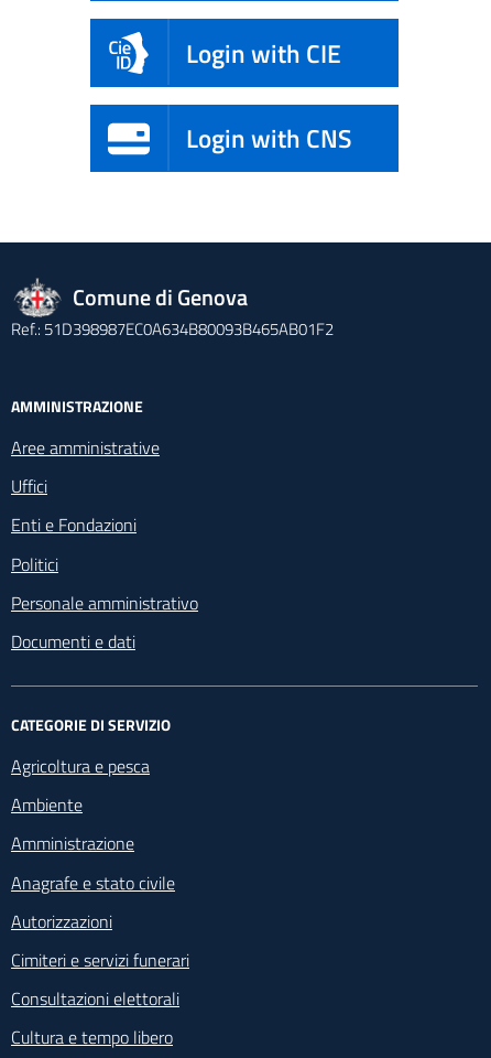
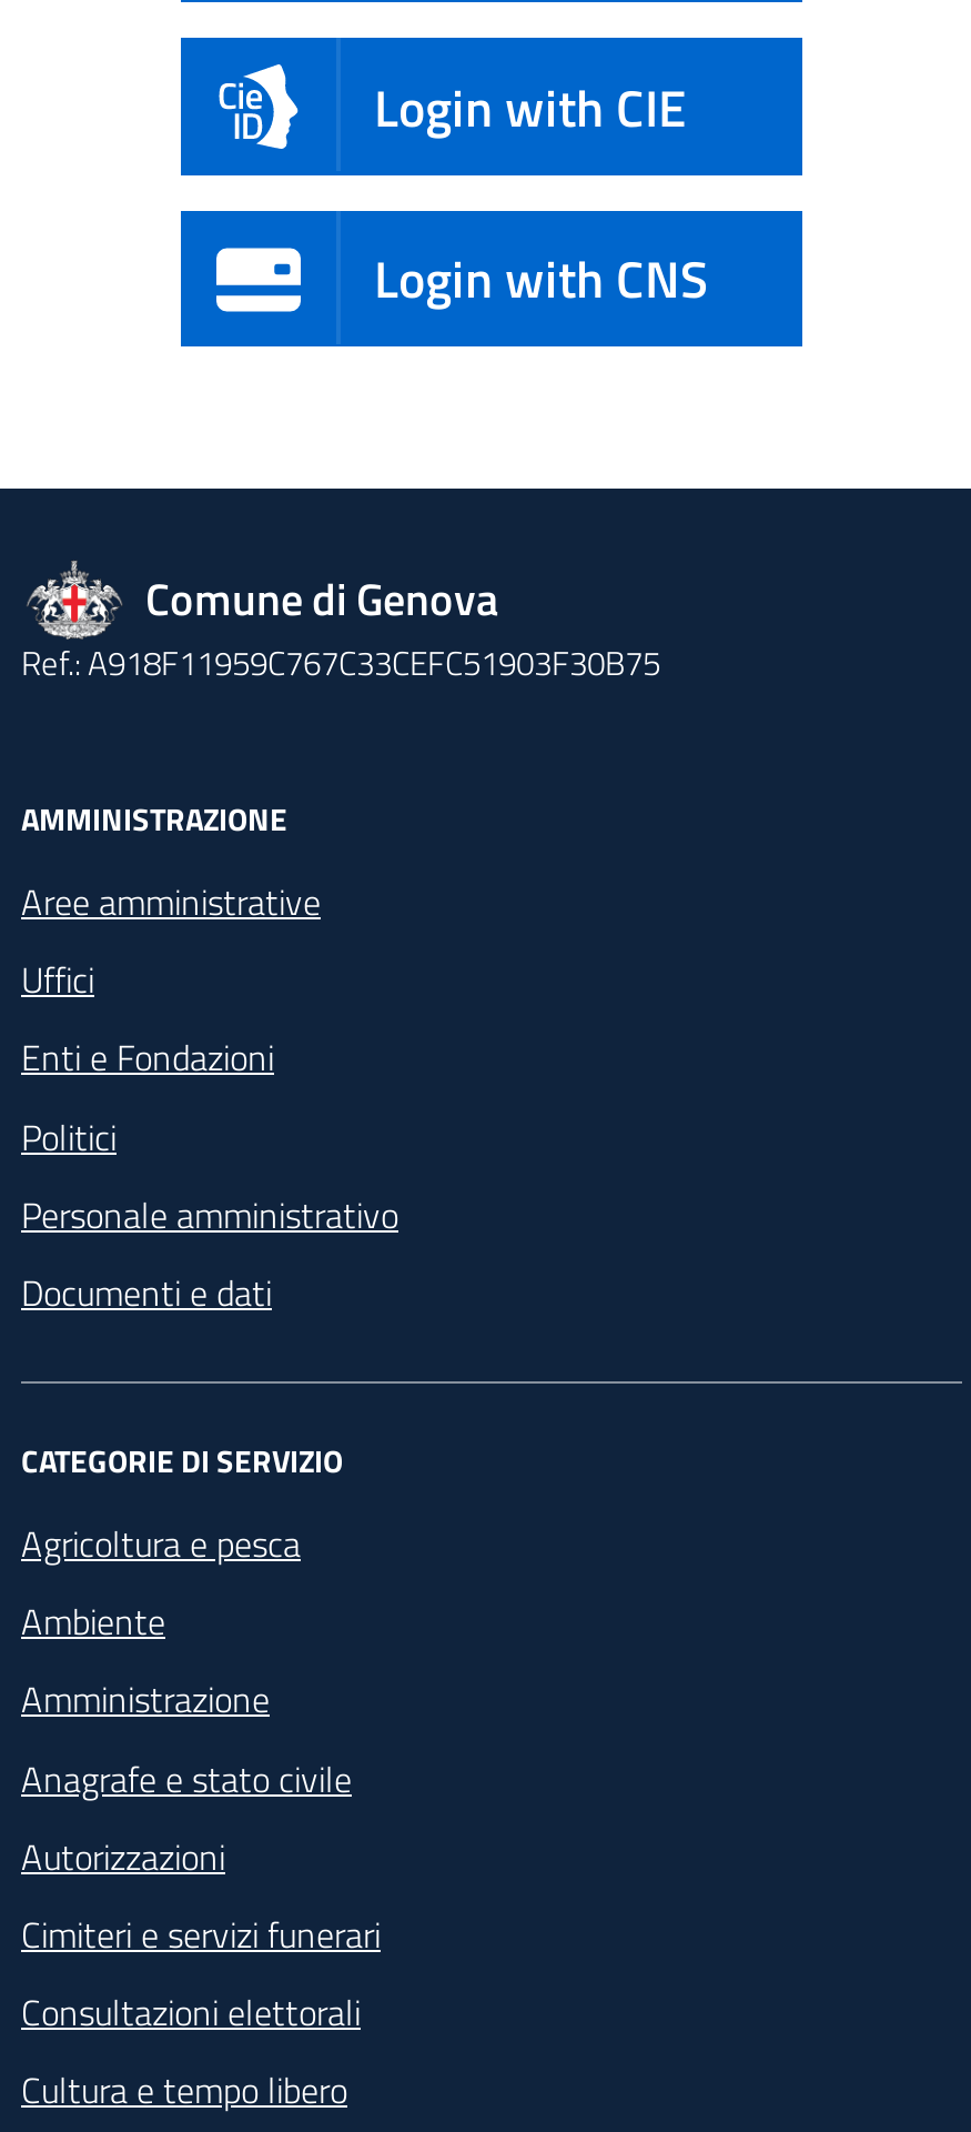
[11,316,334,341] Ref.: 51D398987EC0A634B80093B465AB01F2 -> [21,637,660,688] Ref.: A918F11959C767C33CEFC51903F30B75

